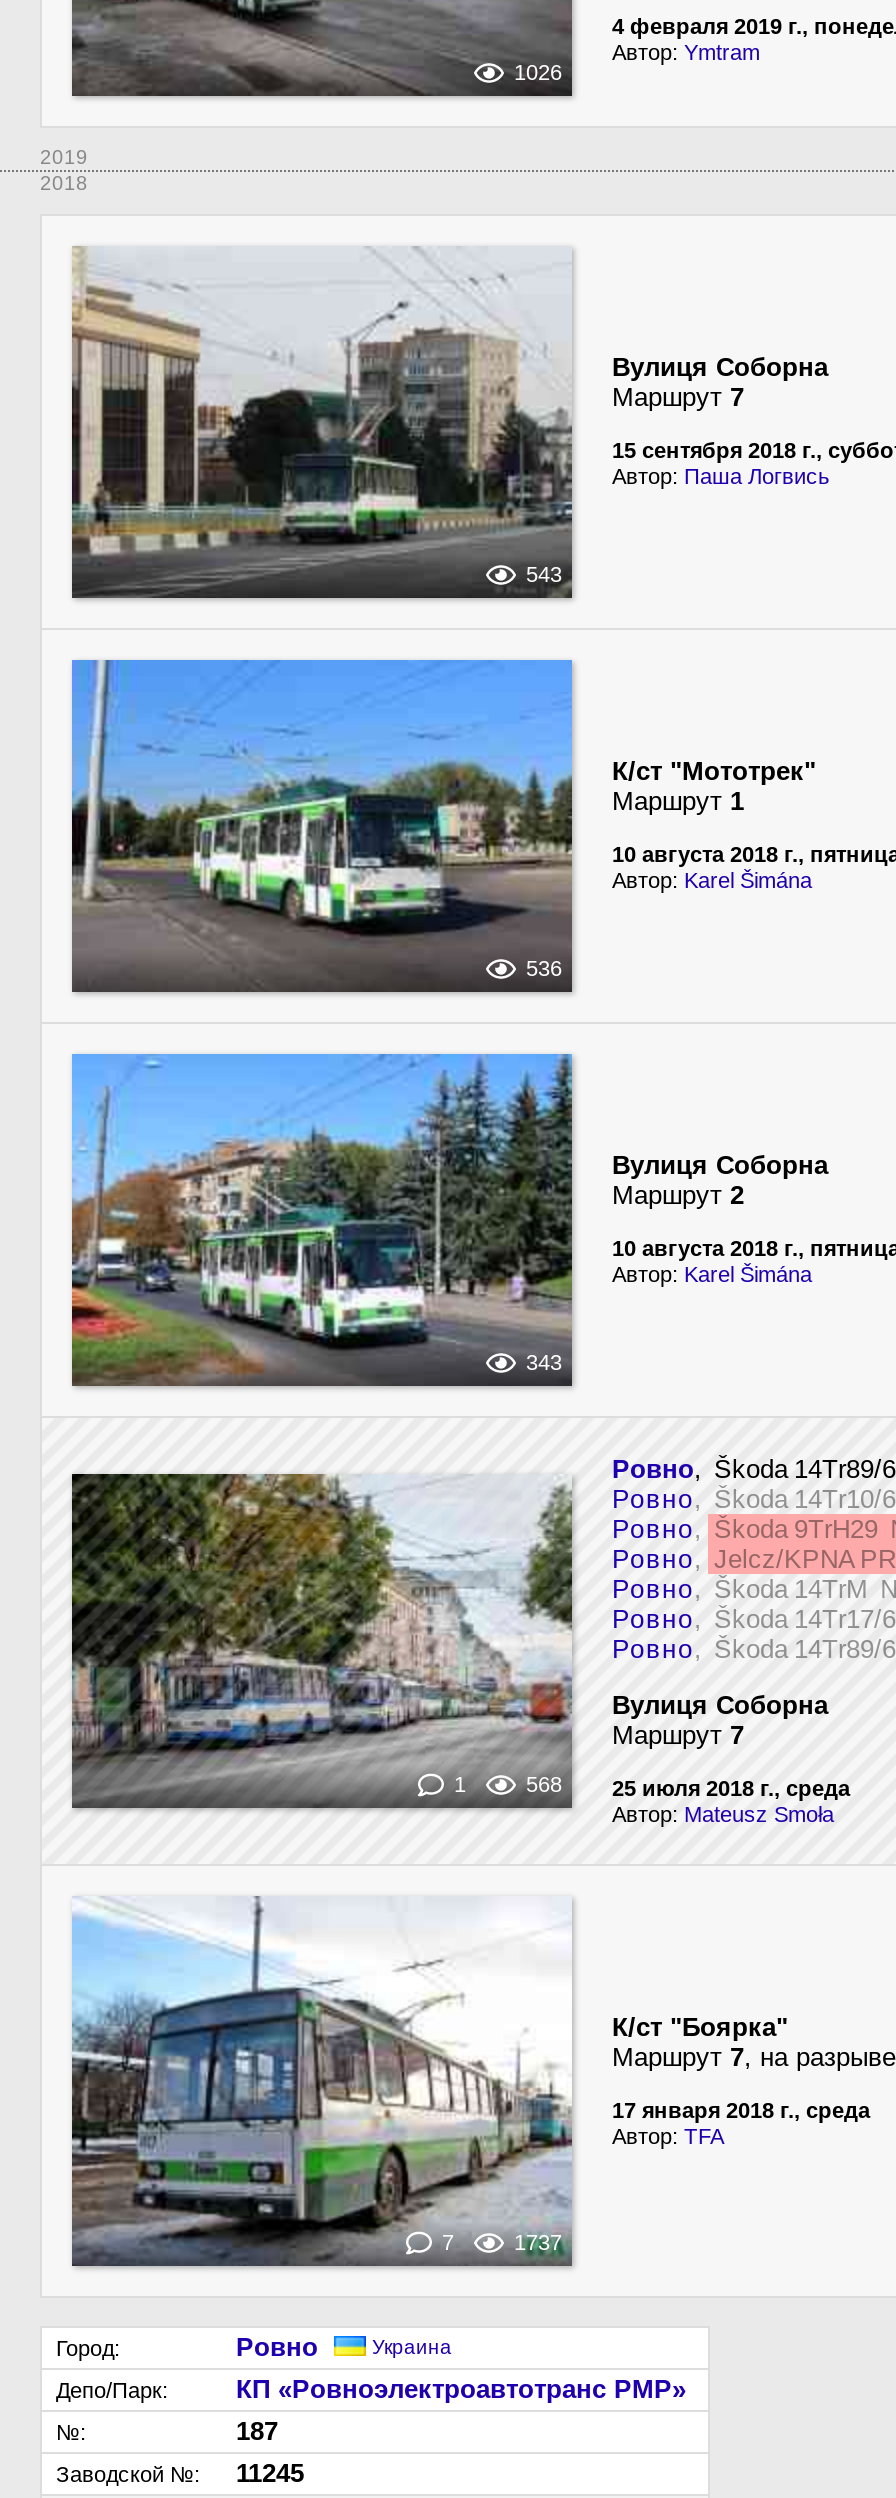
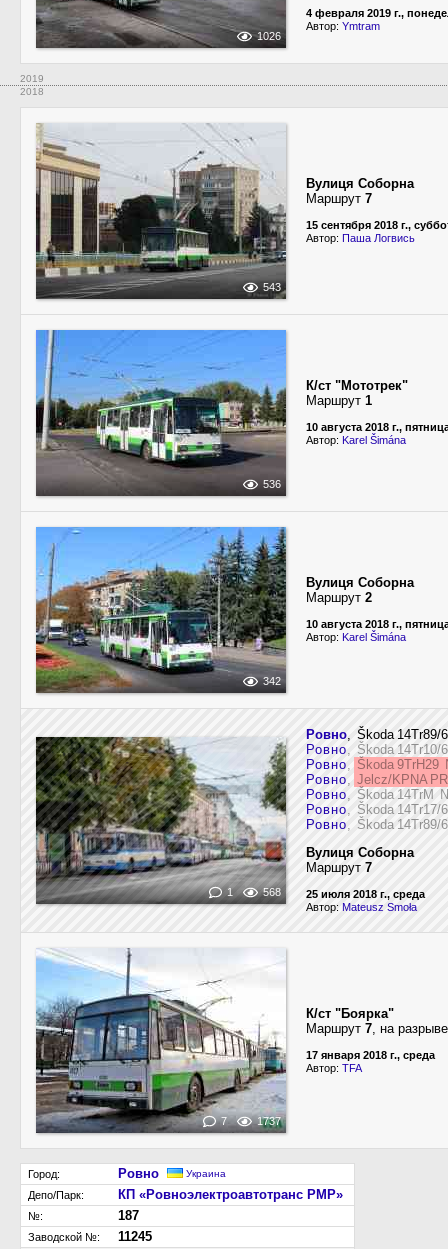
[526,1350,562,1374] 343 -> [263,675,281,687] 342

